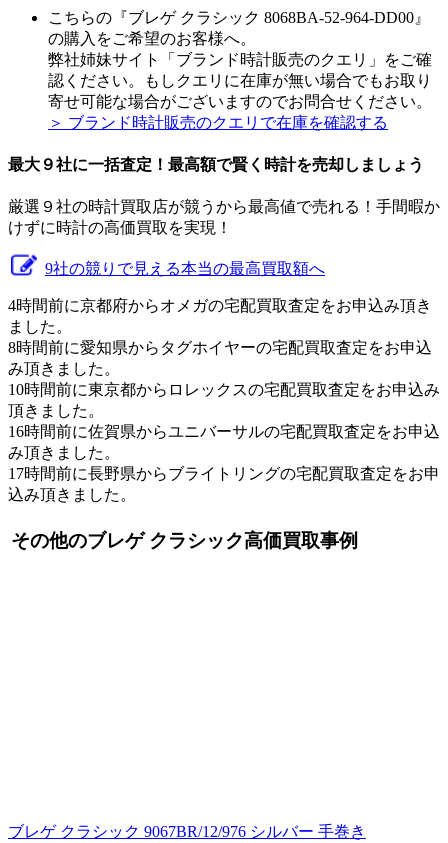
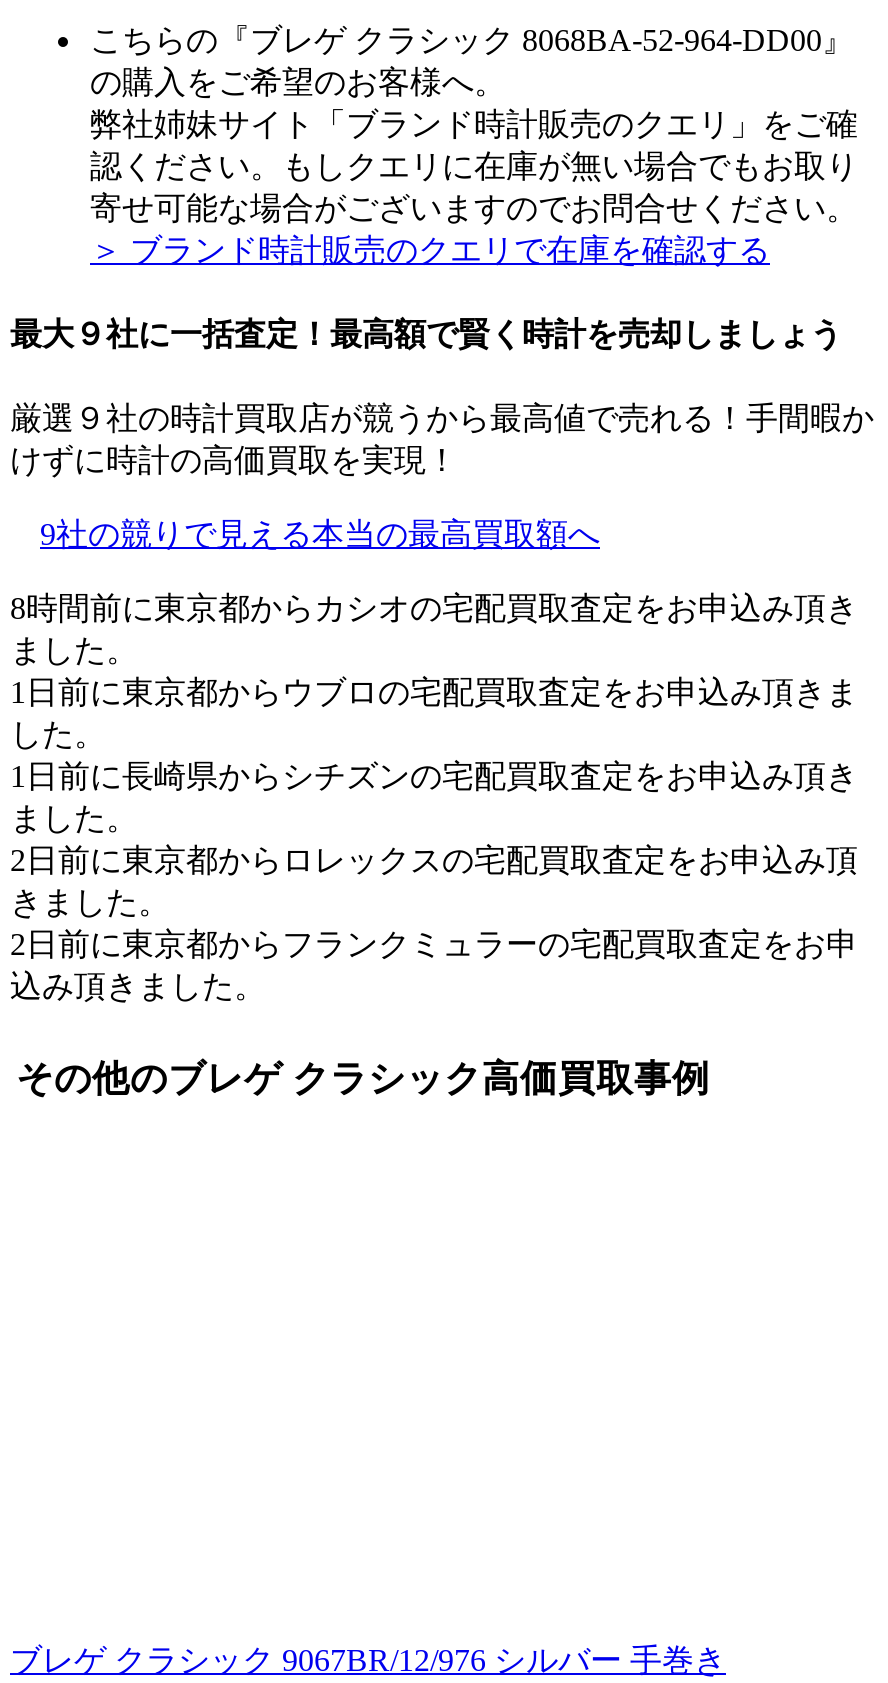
[8,297,432,314] 4時間前に京都府からオメガの宅配買取査定をお申込み頂き -> [10,592,858,626] 8時間前に東京都からカシオの宅配買取査定をお申込み頂き
[8,339,440,482] 8時間前に愛知県からタグホイヤーの宅配買取査定をお申込 | み頂きました。 | 10時間前に東京都からロレックスの宅配買取査定をお申込み | 頂きました。 | 16時間前に佐賀県からユニバーサルの宅配買取査定をお申込 | み頂きました。 | 17時間前に長野県からブライトリングの宅配買取査定をお申 -> [10,676,858,962] 1日前に東京都からウブロの宅配買取査定をお申込み頂きま | した。 | 1日前に長崎県からシチズンの宅配買取査定をお申込み頂き | ました。 | 2日前に東京都からロレックスの宅配買取査定をお申込み頂 | きました。 | 2日前に東京都からフランクミュラーの宅配買取査定をお申

